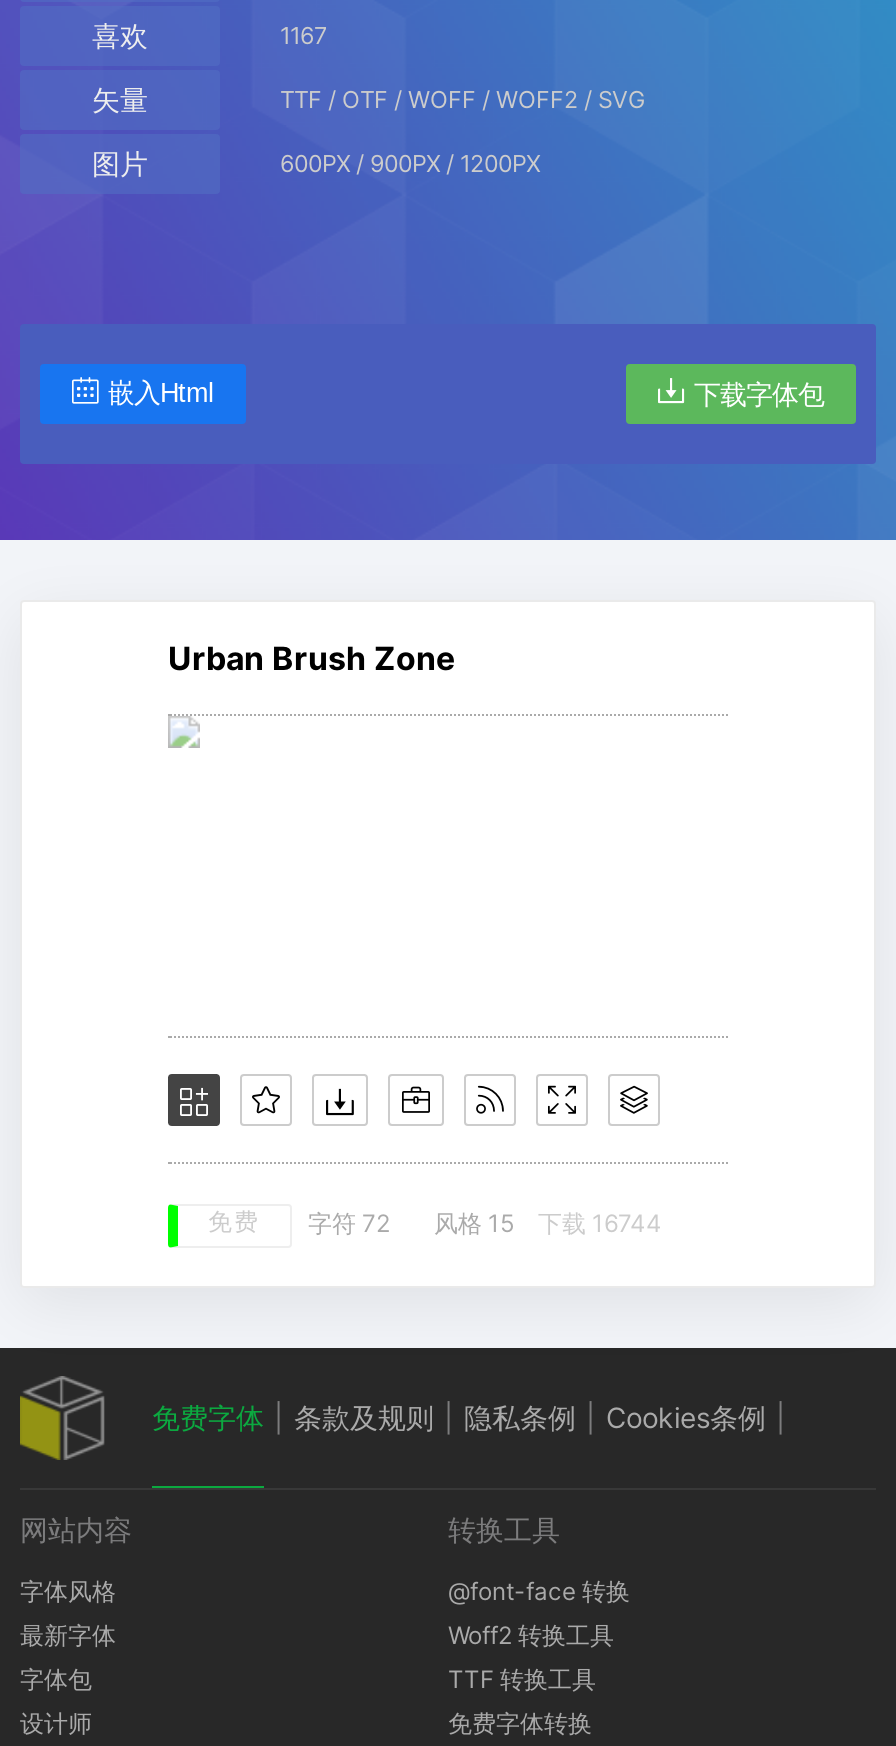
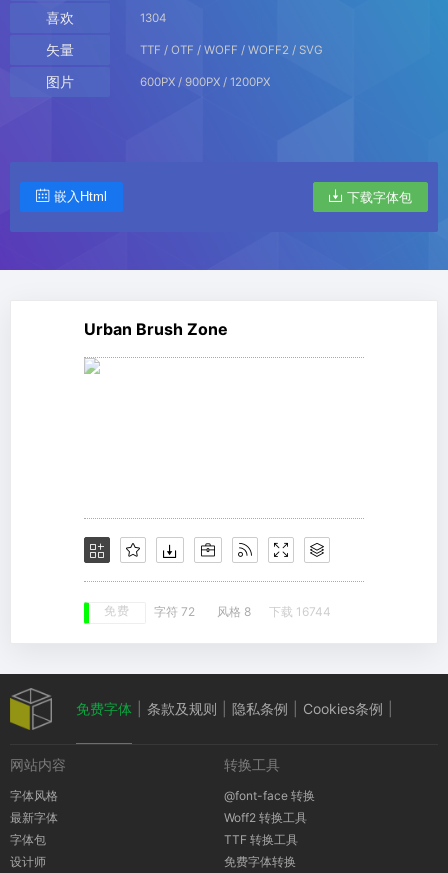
[280,22,328,50] 1167 -> [140,11,166,25] 1304
[208,1208,662,1242] 免费 字符 72 风格 15 下载 16744 -> [104,604,331,621] 免费 字符 72 风格 8 下载 16744

